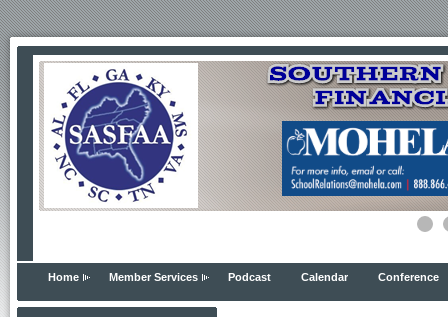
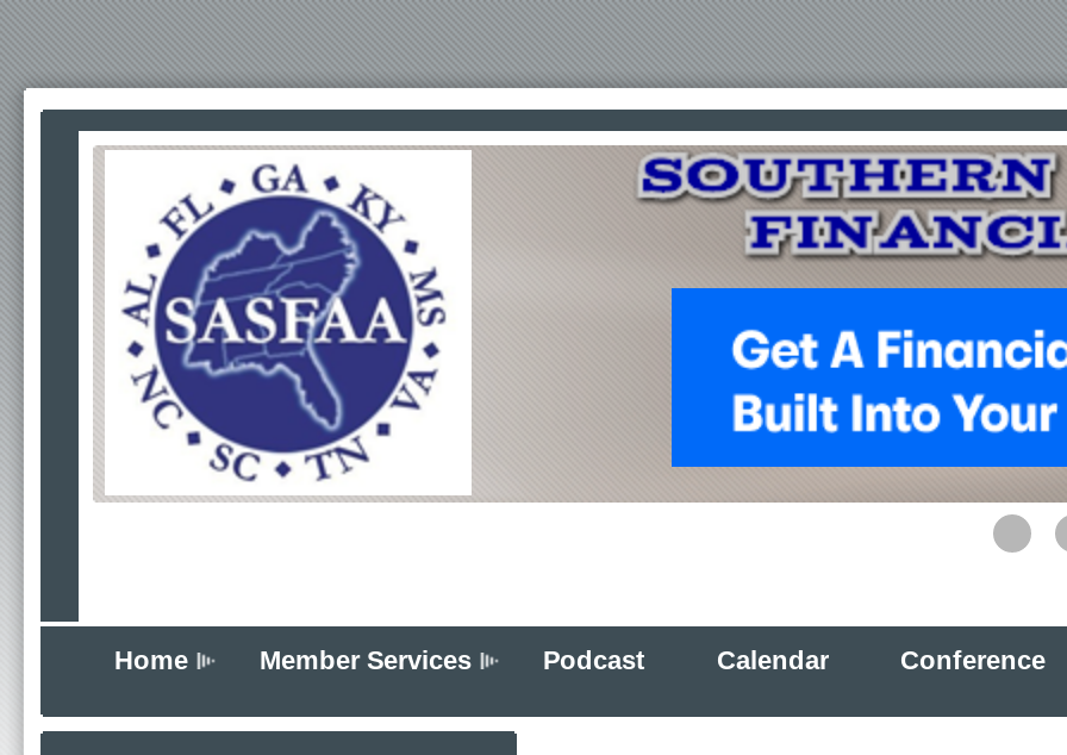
[281,120,445,197] [image] -> [669,286,1060,469] [image]

